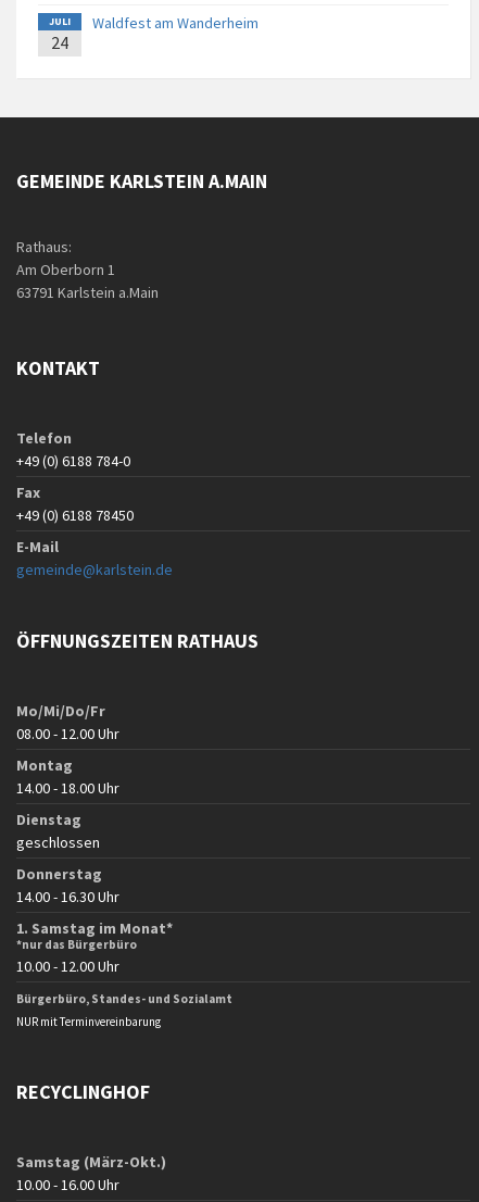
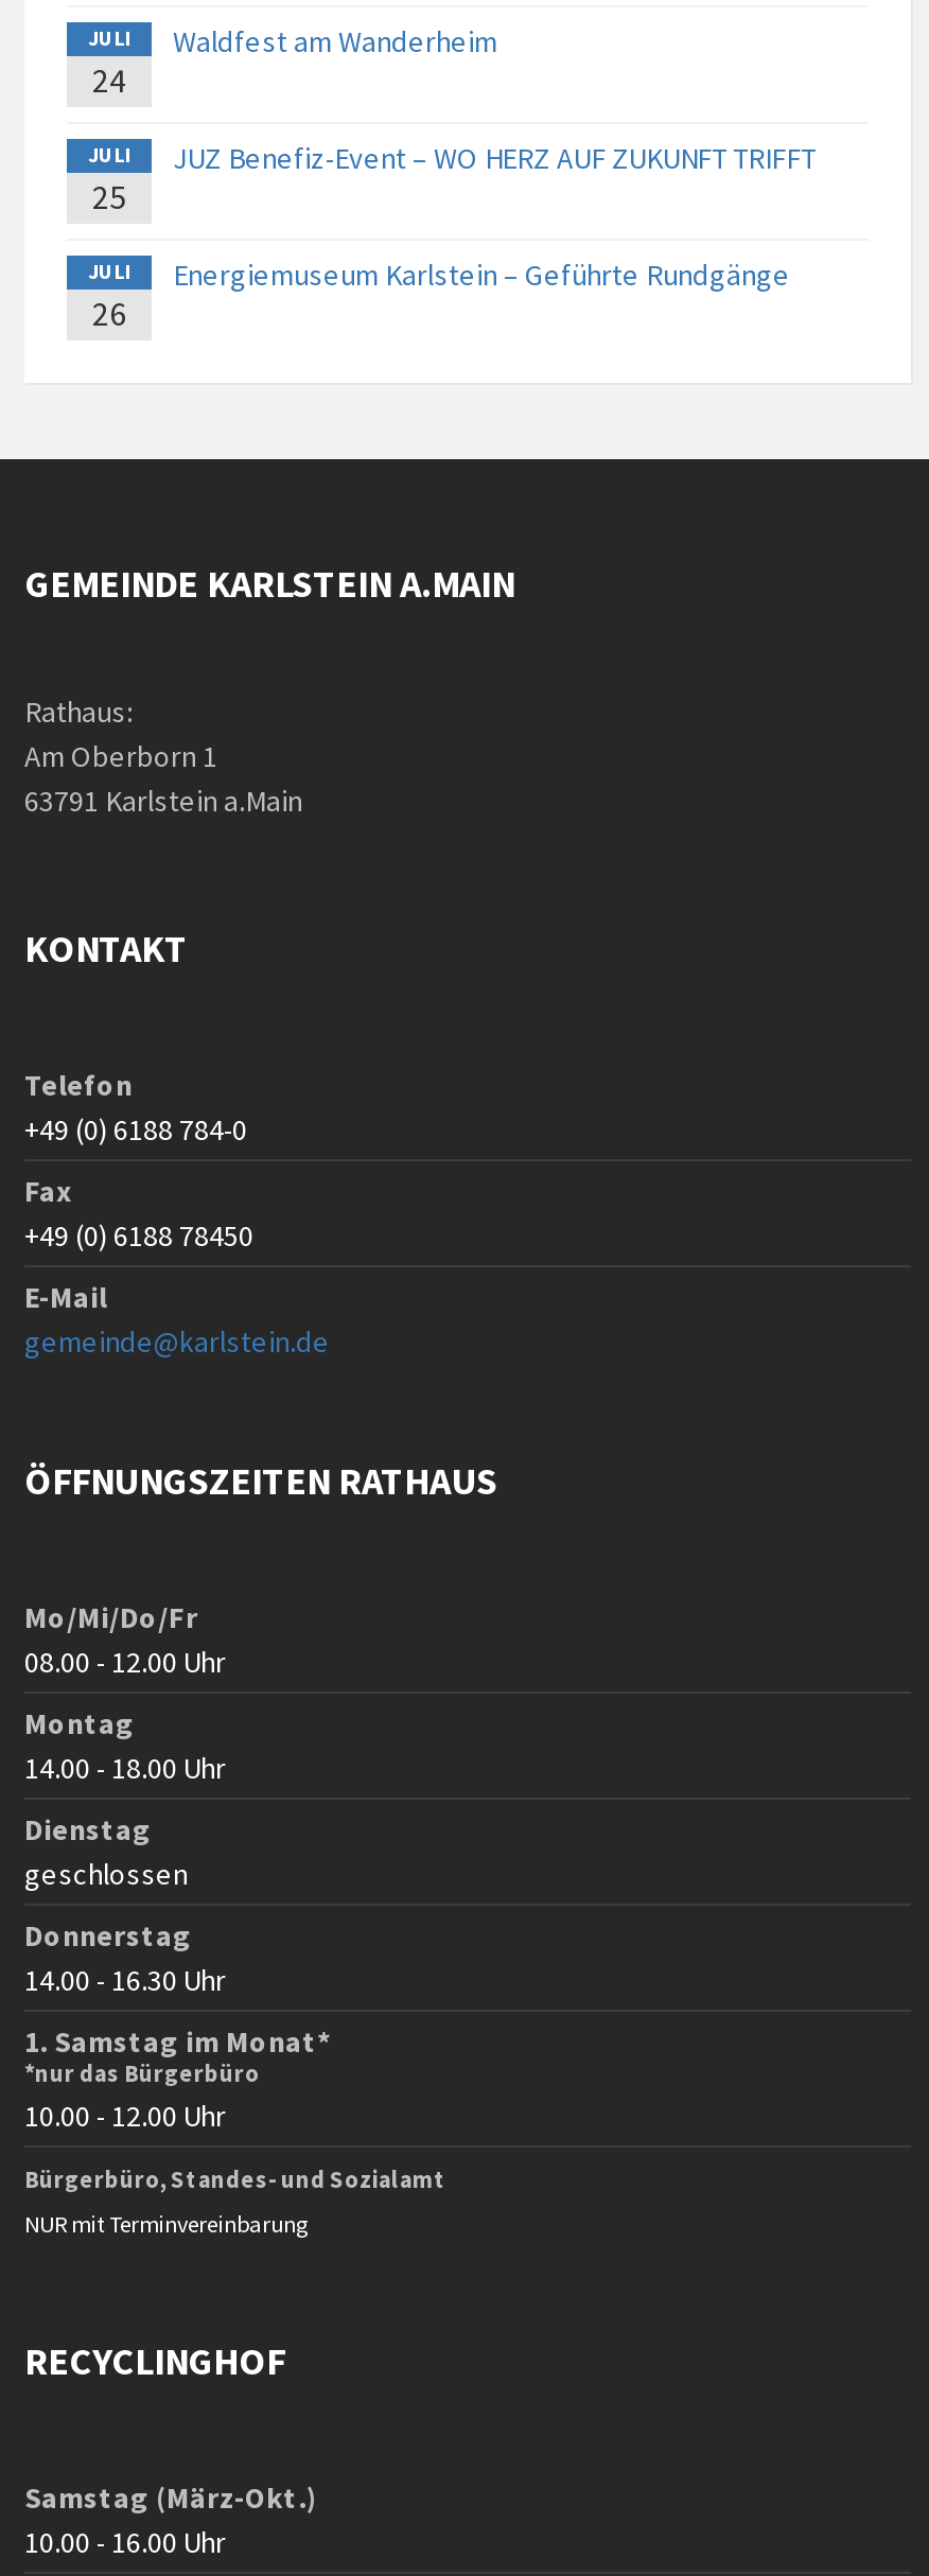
none -> [88,141,130,218] JULI | 25
none -> [88,139,816,334] JUZ Benefiz-Event – WO HERZ AUF ZUKUNFT TRIFFT | JULI | 26
none -> [173,256,790,294] Energiemuseum Karlstein – Geführte Rundgänge

